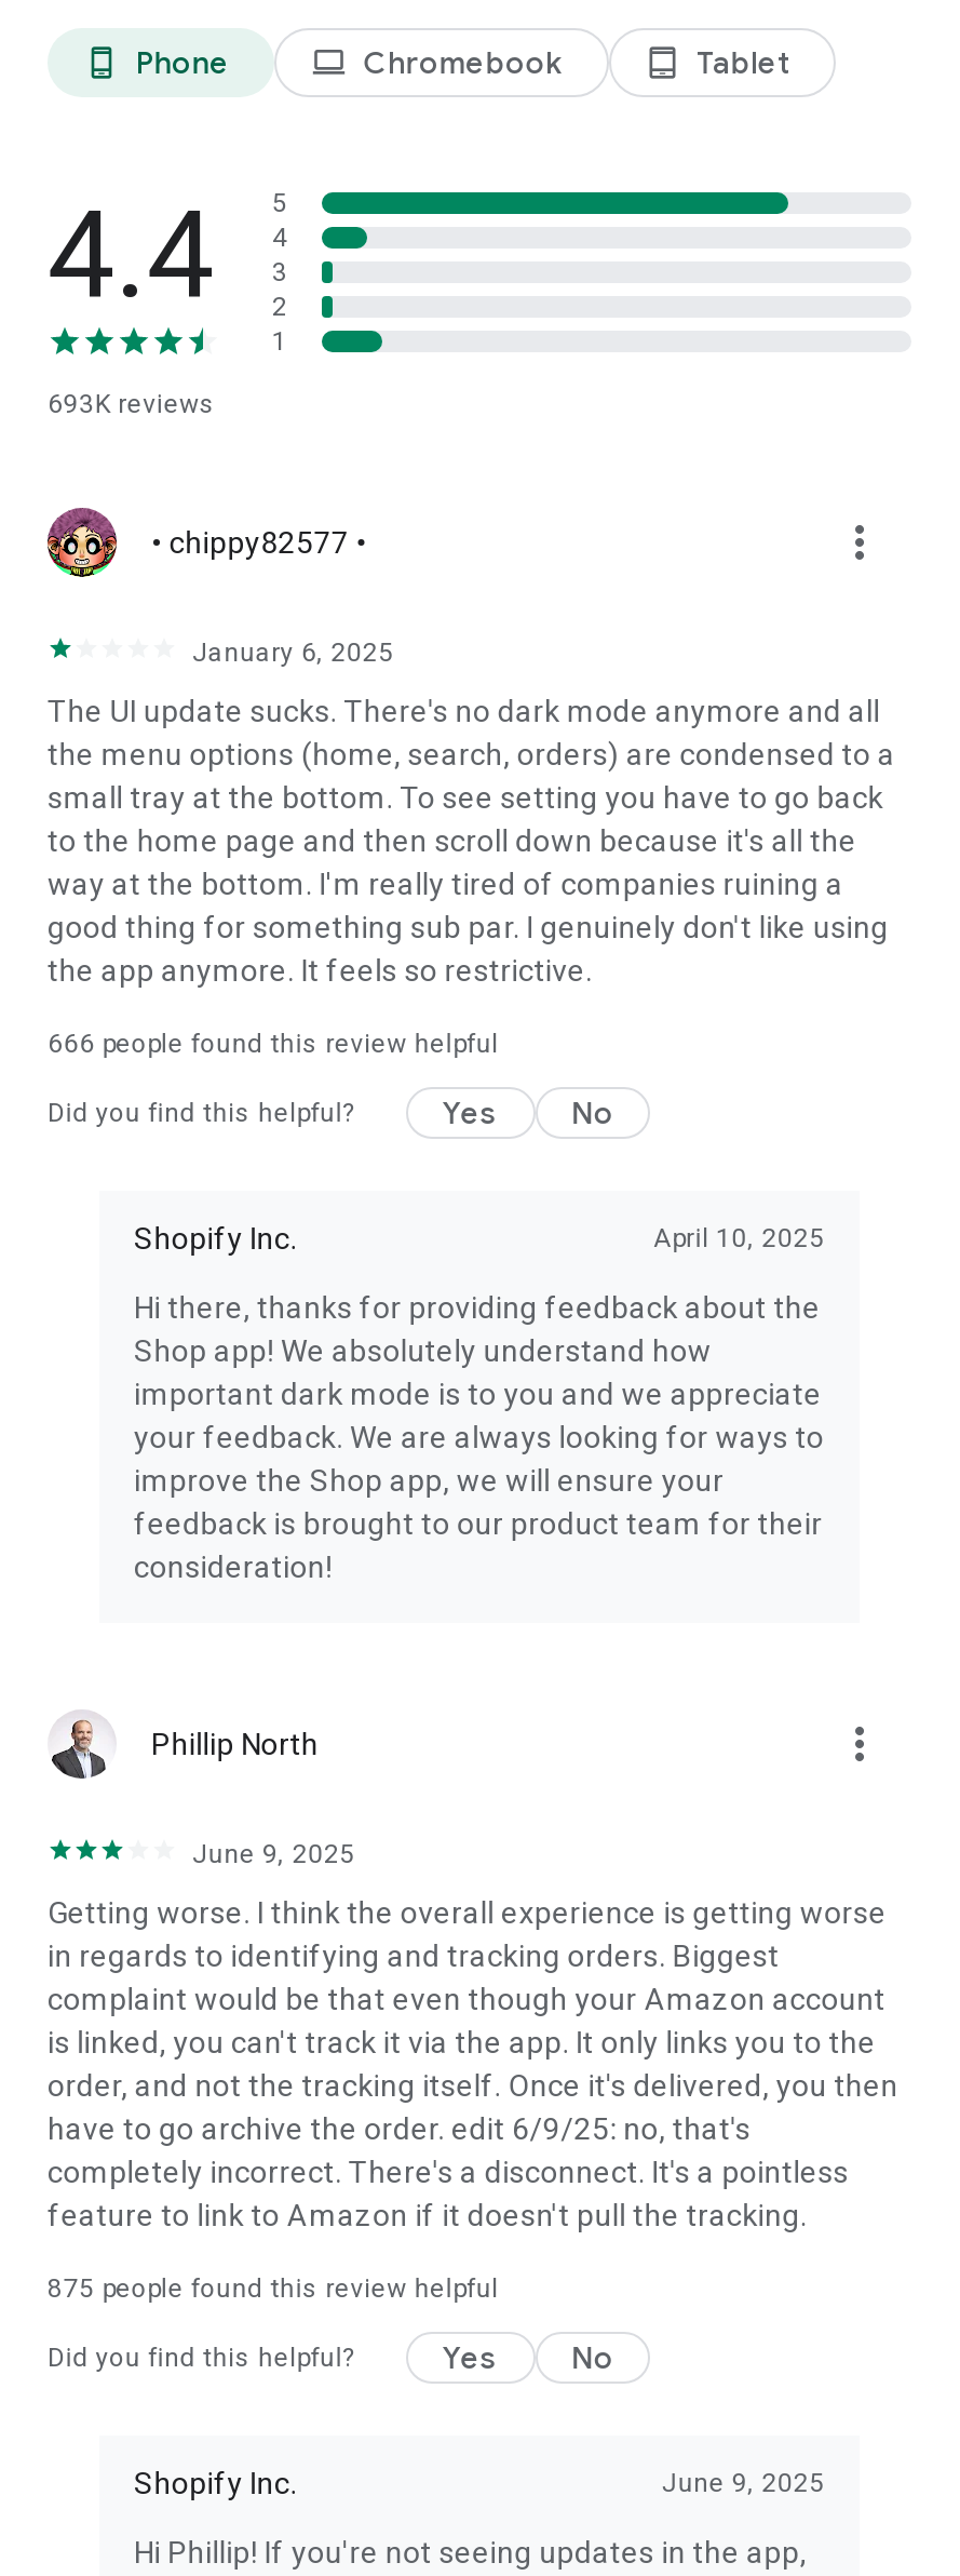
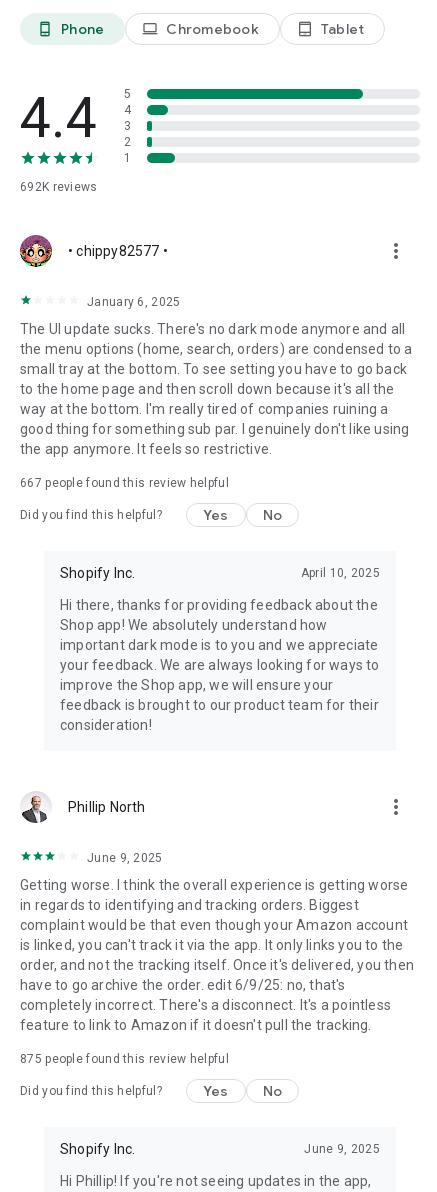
[48,389,215,419] 693K reviews -> [20,180,98,194] 692K reviews
[48,1029,498,1059] 666 people found this review helpful -> [20,476,229,490] 667 people found this review helpful

